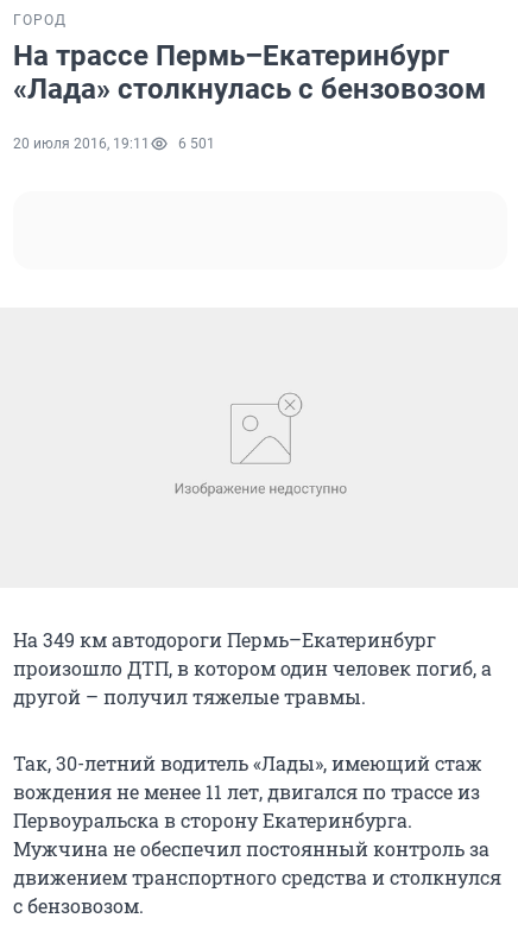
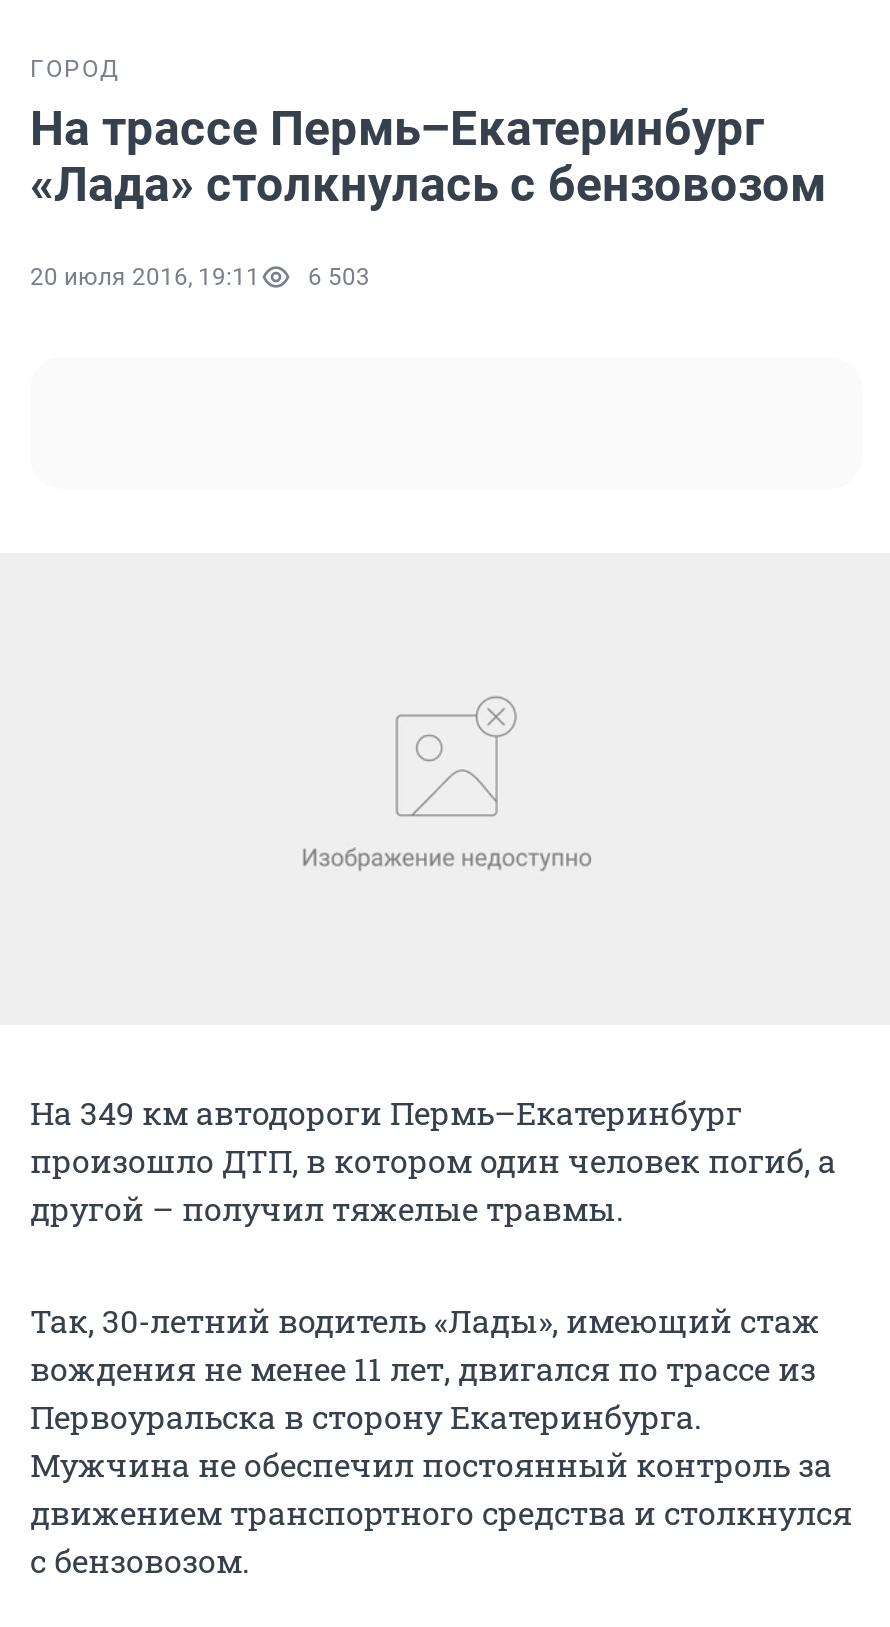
[13,136,215,152] 20 июля 2016, 19:11 6 501 -> [30,263,370,291] 20 июля 2016, 19:11 6 503

